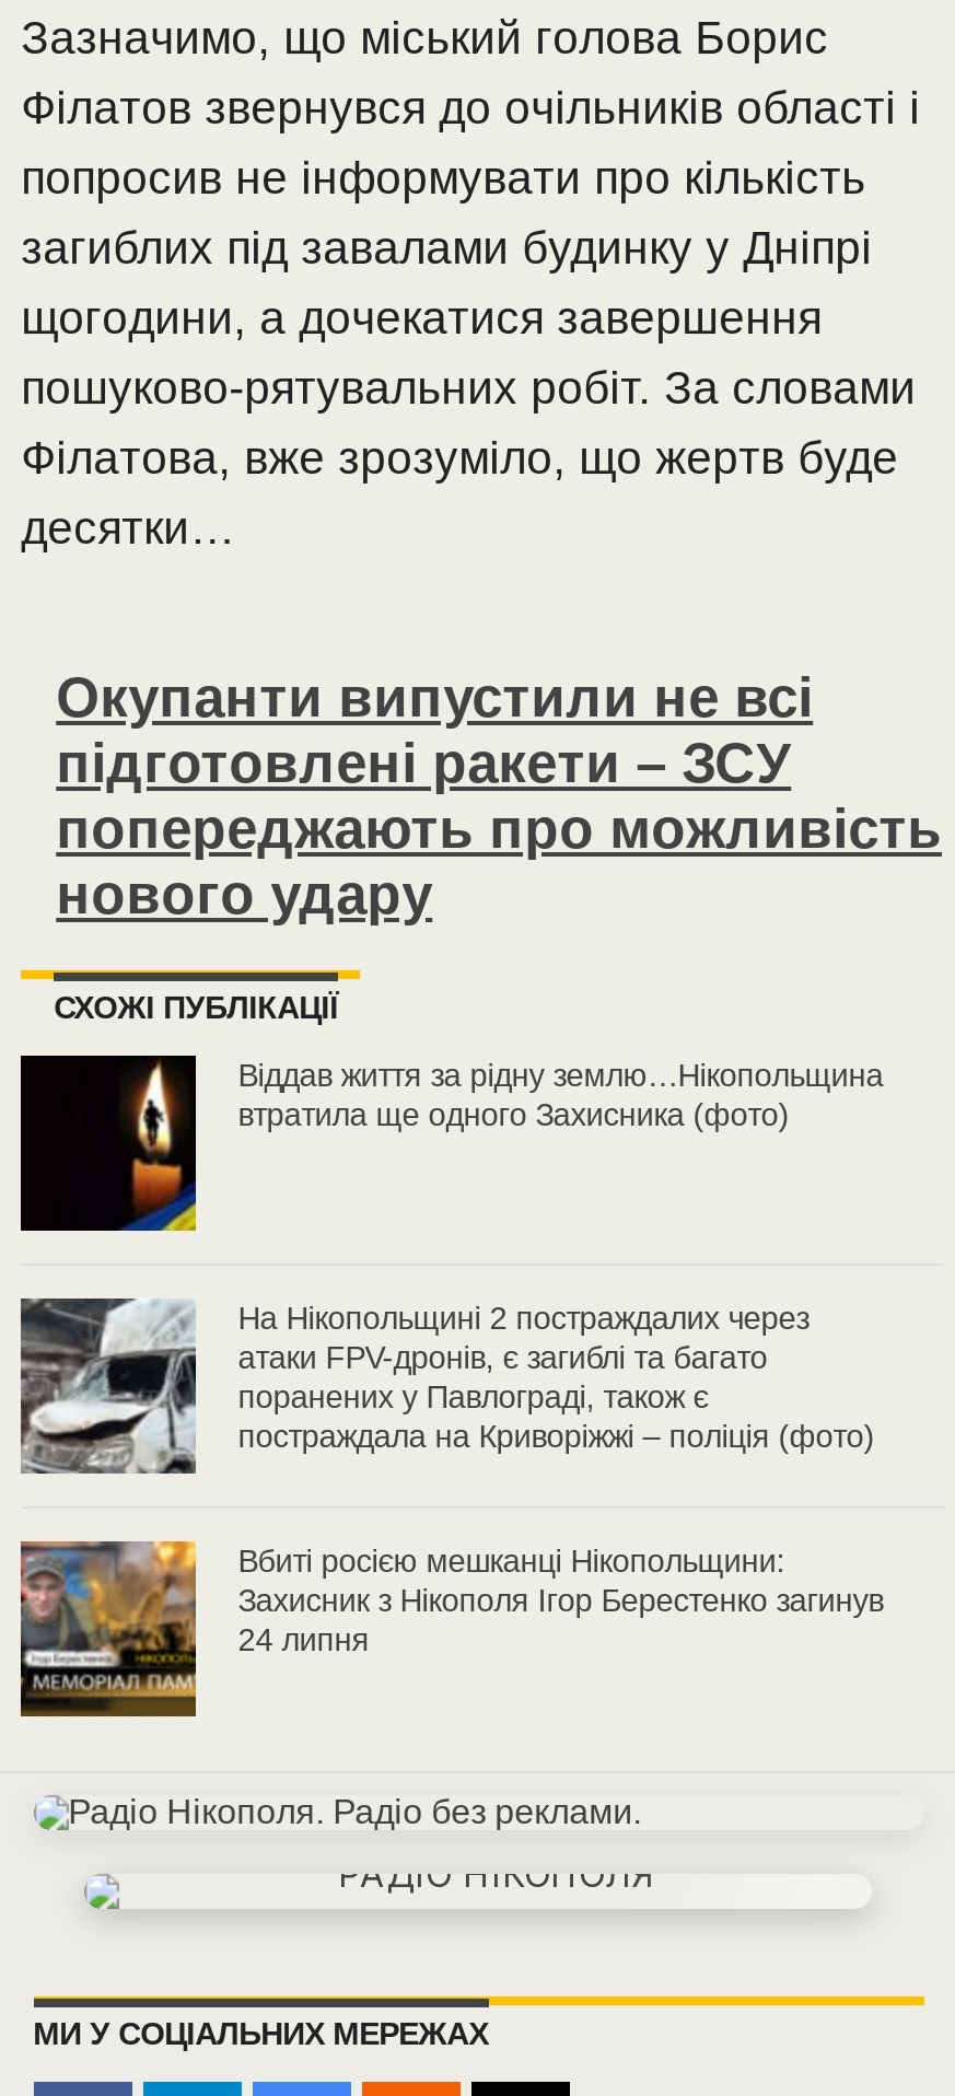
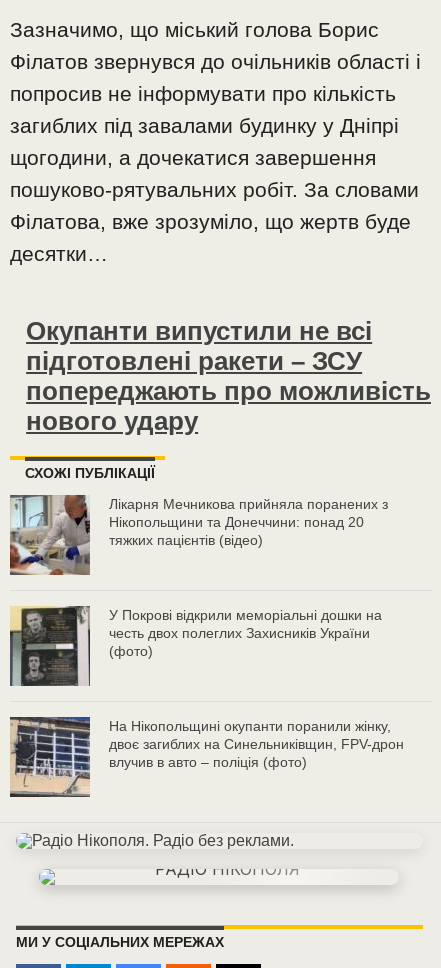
[19,1053,883,1233] [image] | Віддав життя за рідну землю…Нікопольщина | втратила ще одного Захисника (фото) -> [9,494,388,576] [image] | Лікарня Мечникова прийняла поранених з | Нікопольщини та Донеччини: понад 20 | тяжких пацієнтів (відео)
[19,1296,875,1476] [image] | На Нікопольщині 2 постраждалих через | атаки FPV-дронів, є загиблі та багато | поранених у Павлограді, також є | постраждала на Криворіжжі – поліція (фото) -> [10,605,382,686] [image] | У Покрові відкрили меморіальні дошки на | честь двох полеглих Захисників України | (фото)
[19,1539,883,1716] [image] | Вбиті росією мешканці Нікопольщини: | Захисник з Нікополя Ігор Берестенко загинув | 24 липня -> [9,716,404,797] [image] | На Нікопольщині окупанти поранили жінку, | двоє загиблих на Синельниківщин, FPV-дрон | влучив в авто – поліція (фото)

